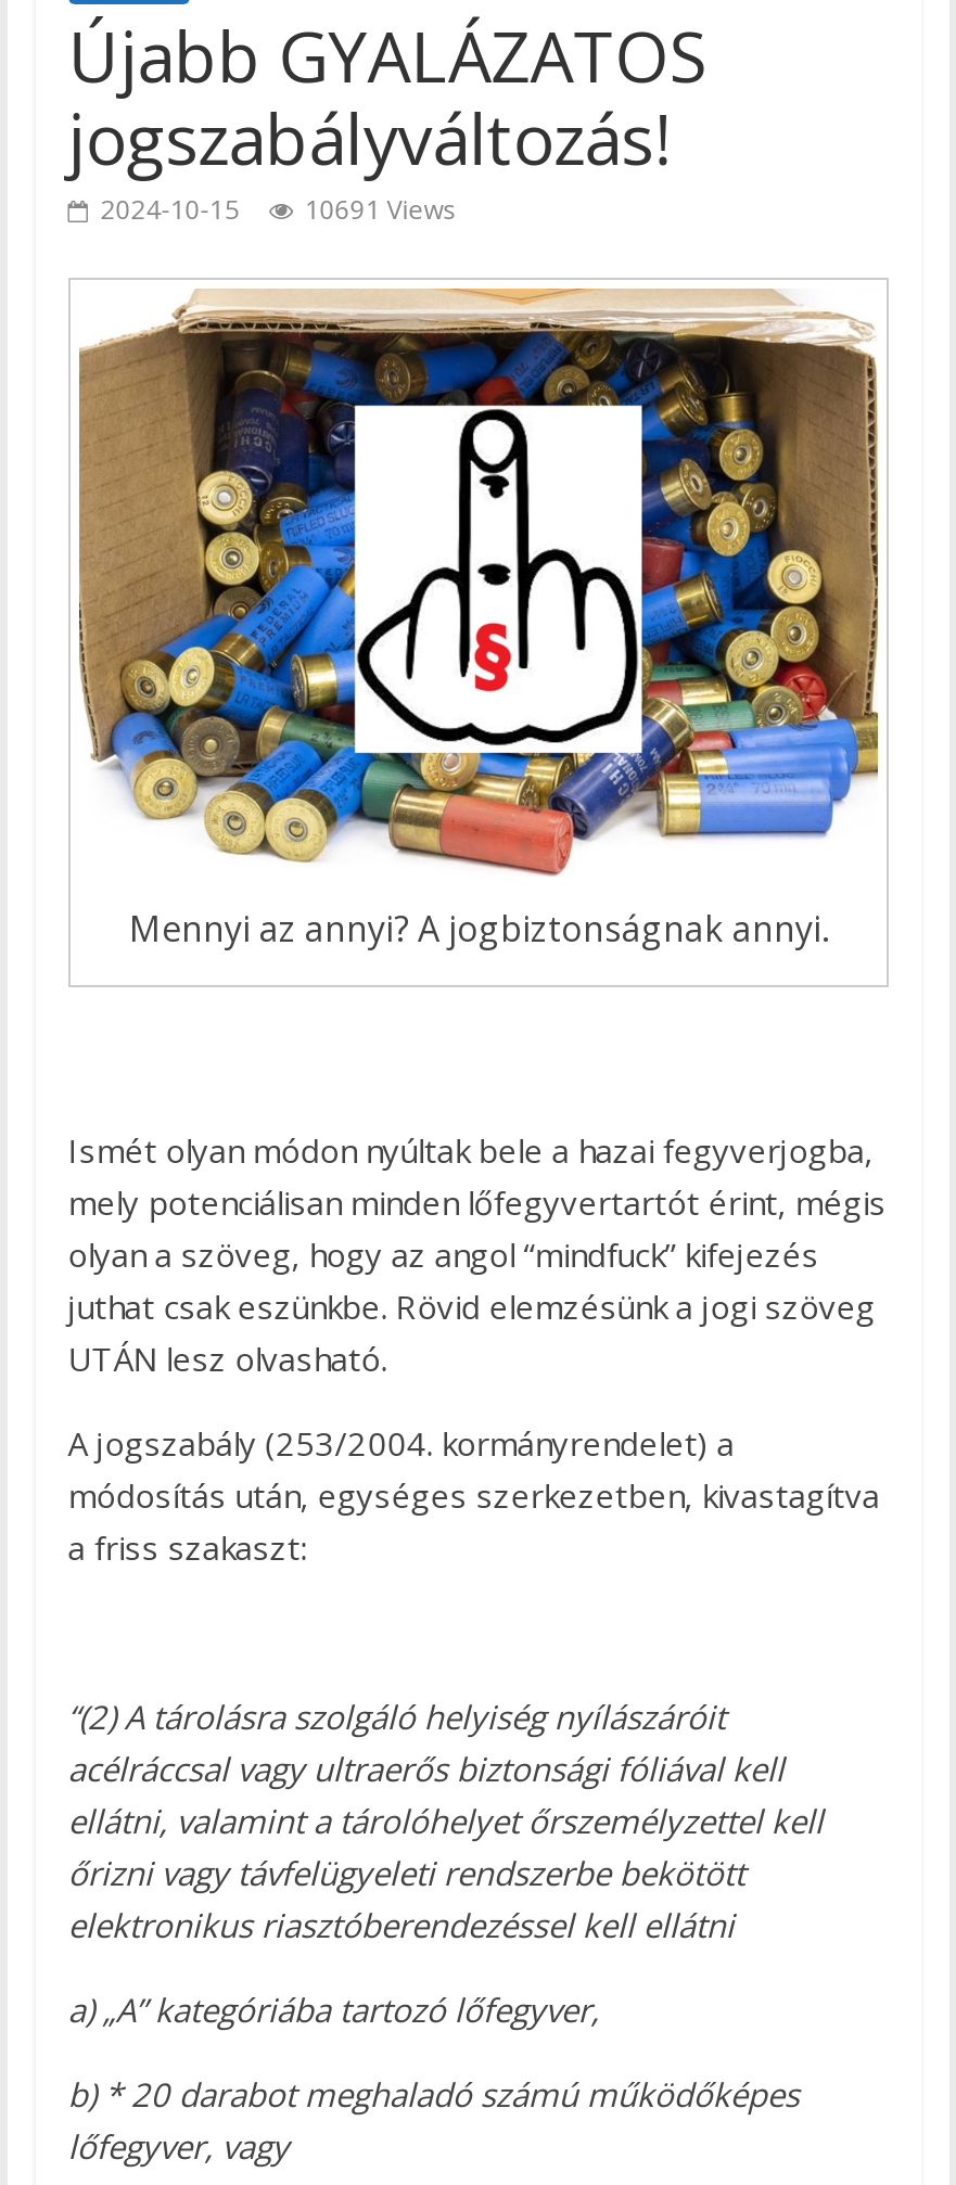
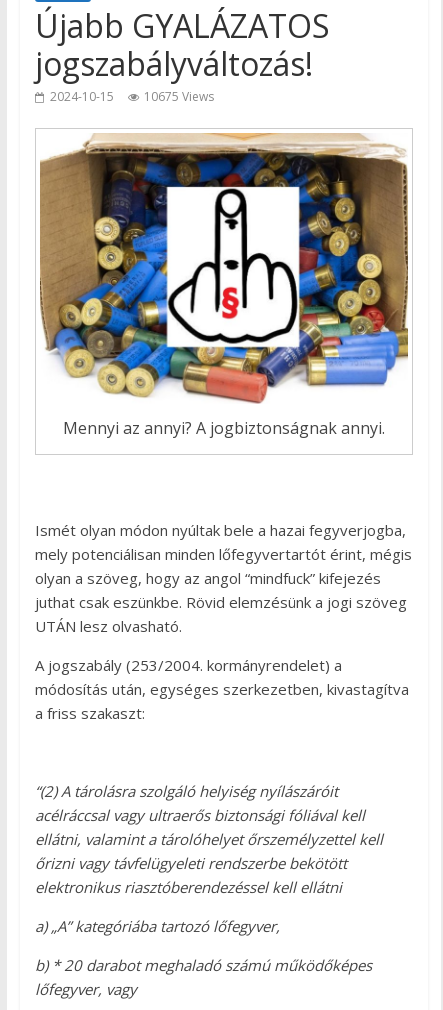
[100,190,456,227] 2024-10-15 10691 Views -> [50,88,214,105] 2024-10-15 10675 Views

